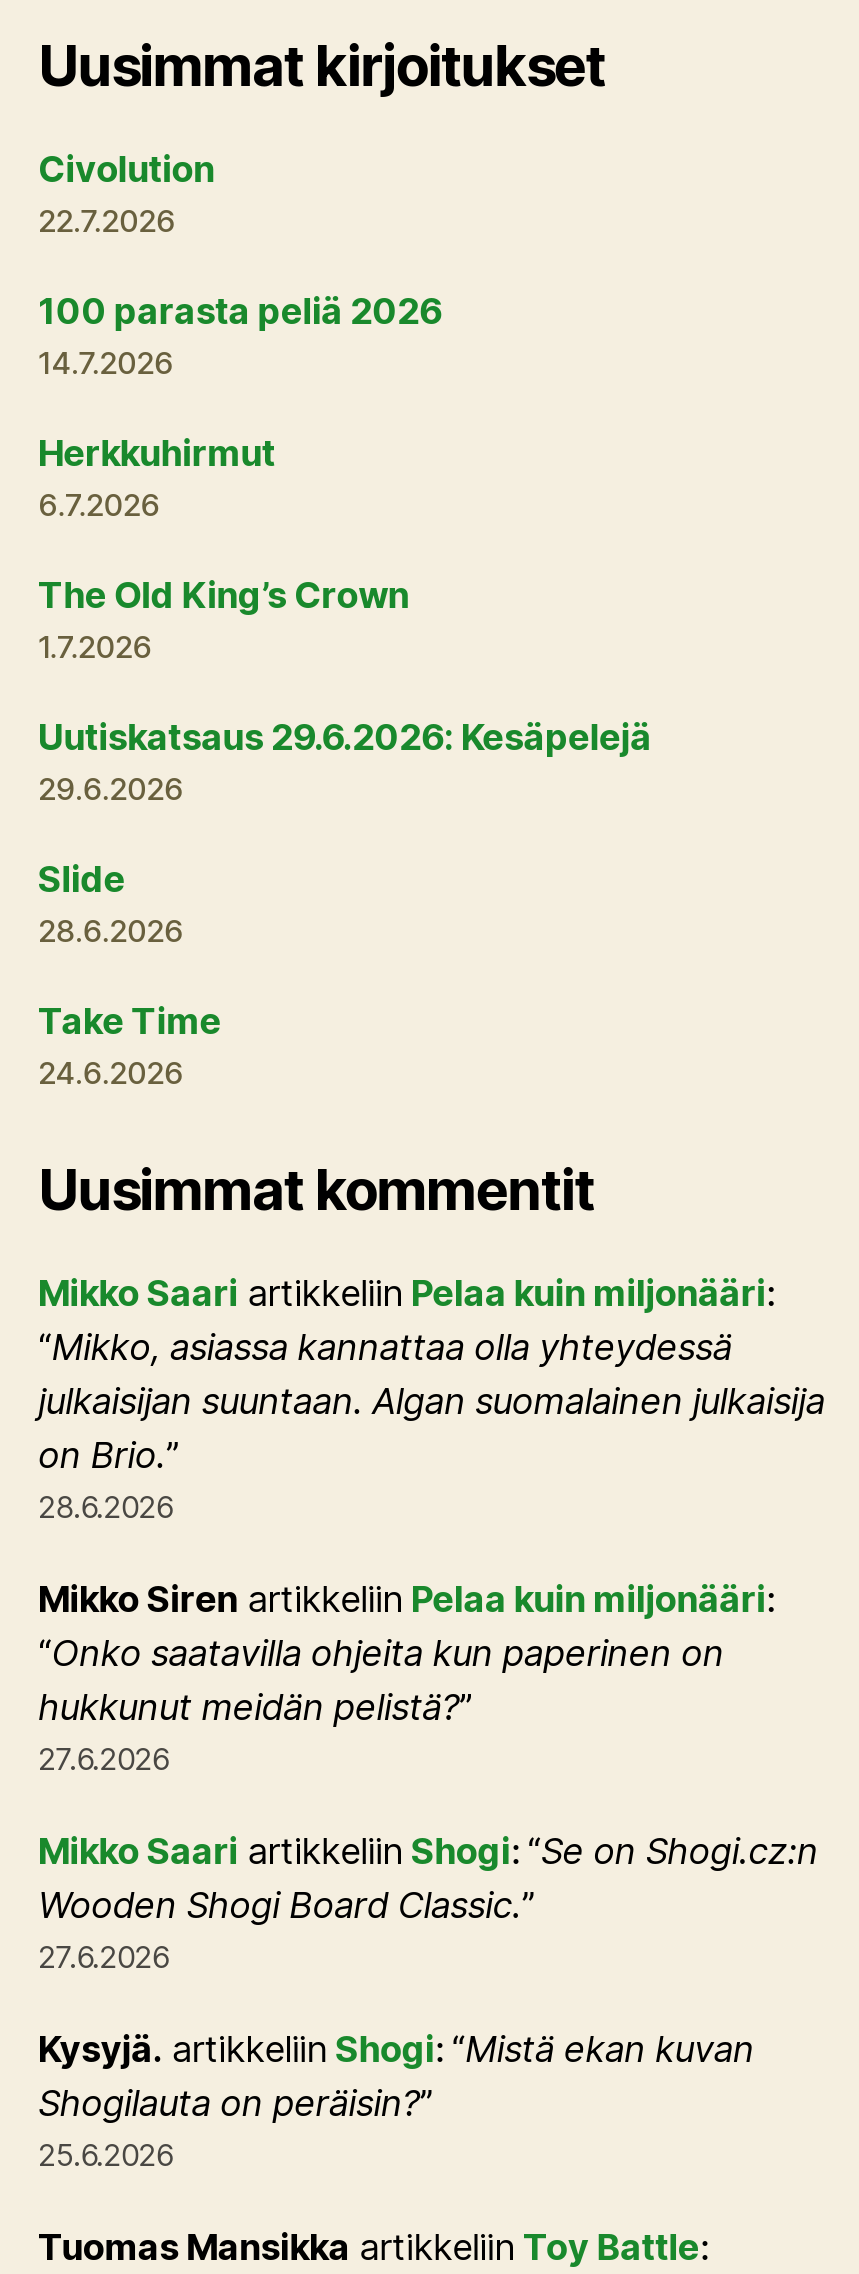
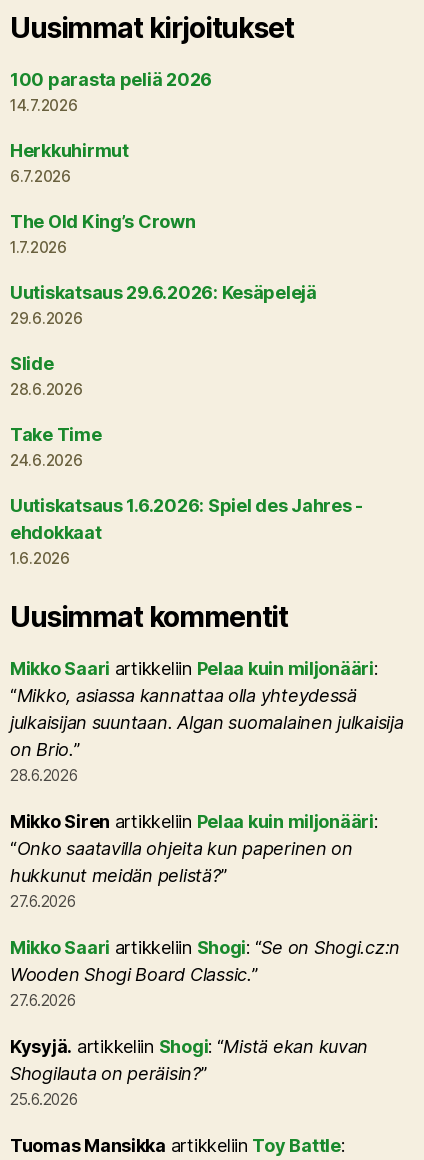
[38,147,215,239] Civolution | 22.7.2026 -> none
moved [38,289,652,1091] -> [10,69,317,470]: 100 parasta peliä 2026 | 14.7.2026 | Herkkuhirmut | ... | Take Time | 24.6.2026
none -> [10,495,363,568] Uutiskatsaus 1.6.2026: Spiel des Jahres - | ehdokkaat | 1.6.2026

